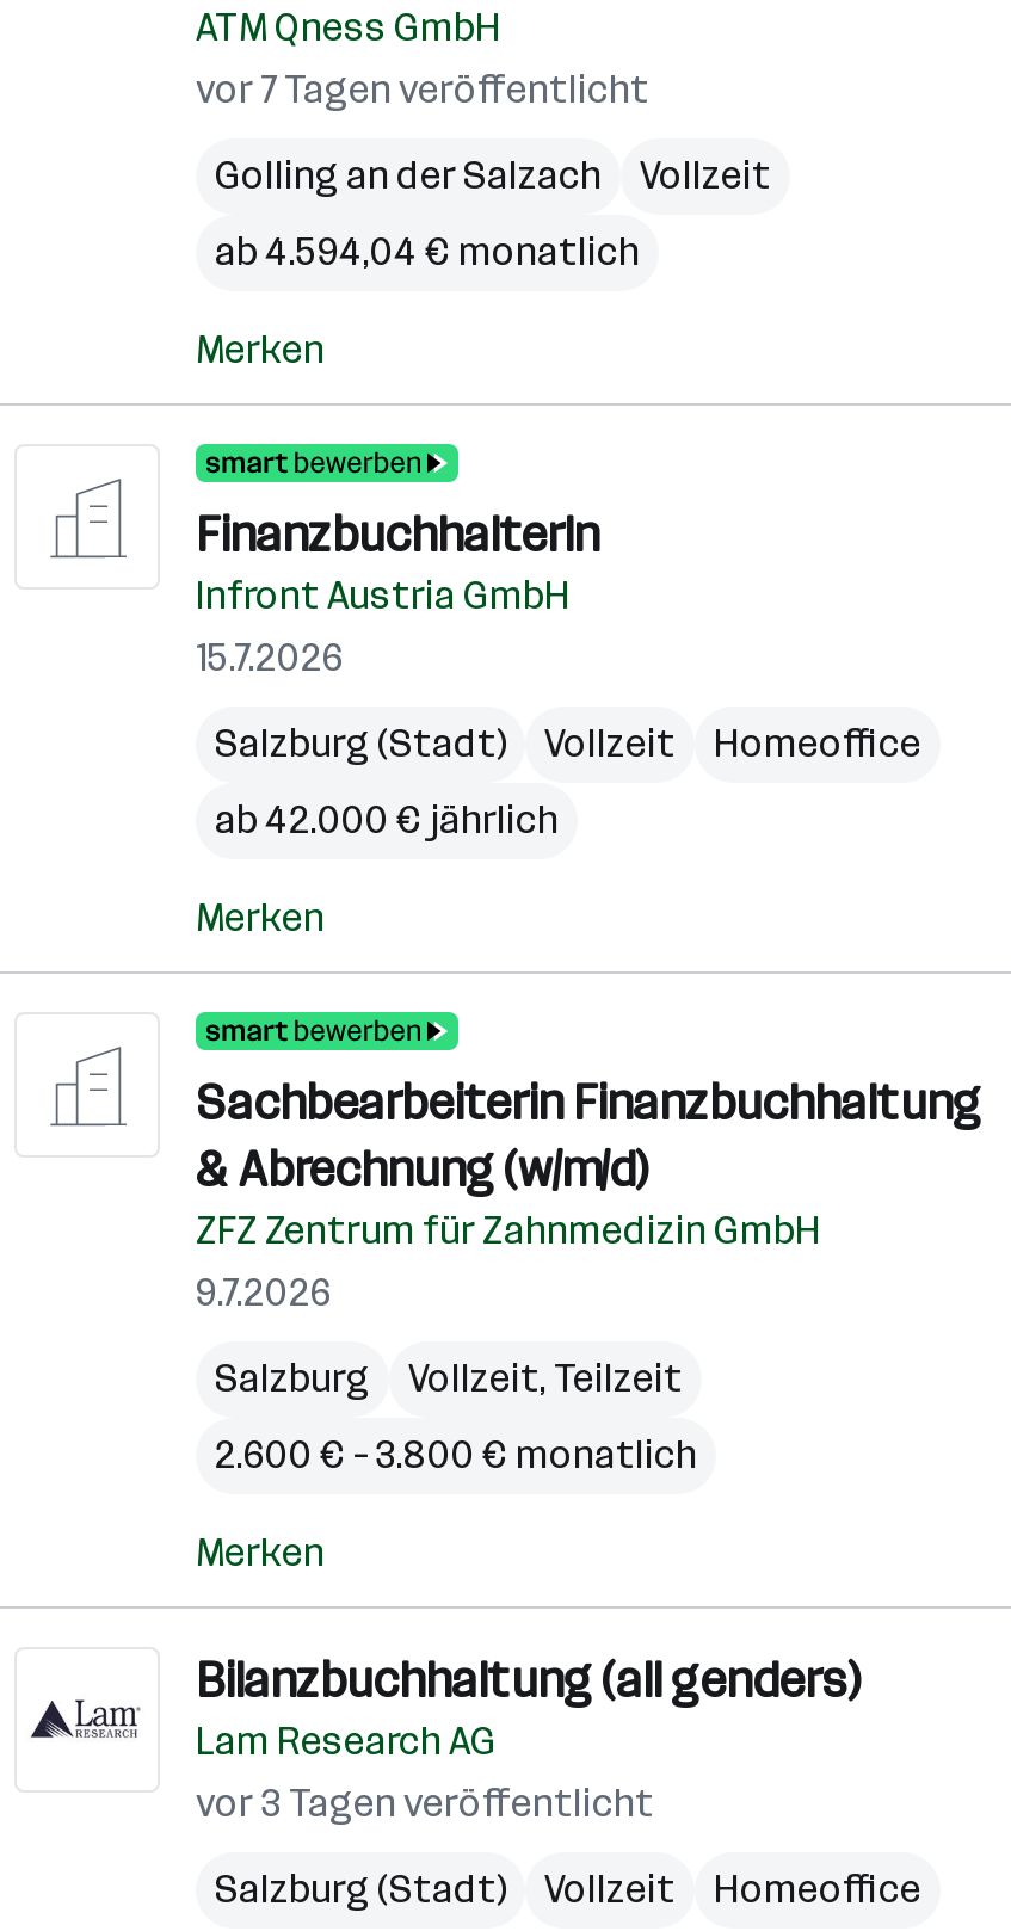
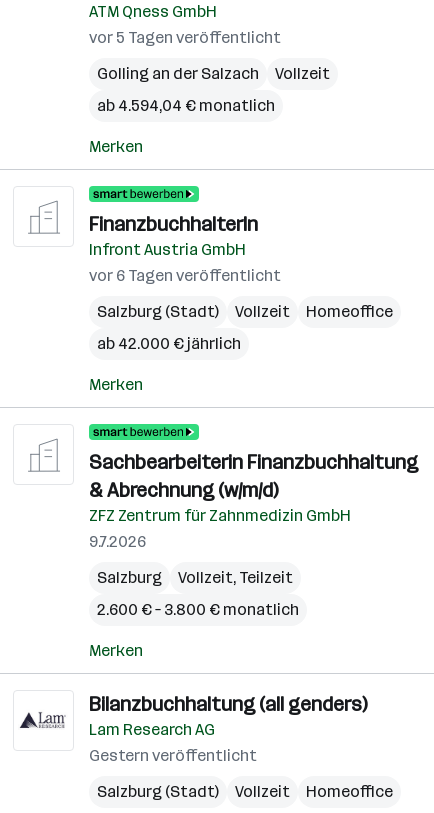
[196,67,649,112] vor 7 Tagen veröffentlicht -> [89,28,281,47] vor 5 Tagen veröffentlicht
[196,635,344,680] 15.7.2026 -> [89,266,281,285] vor 6 Tagen veröffentlicht
[196,1781,654,1826] vor 3 Tagen veröffentlicht -> [89,746,257,765] Gestern veröffentlicht

